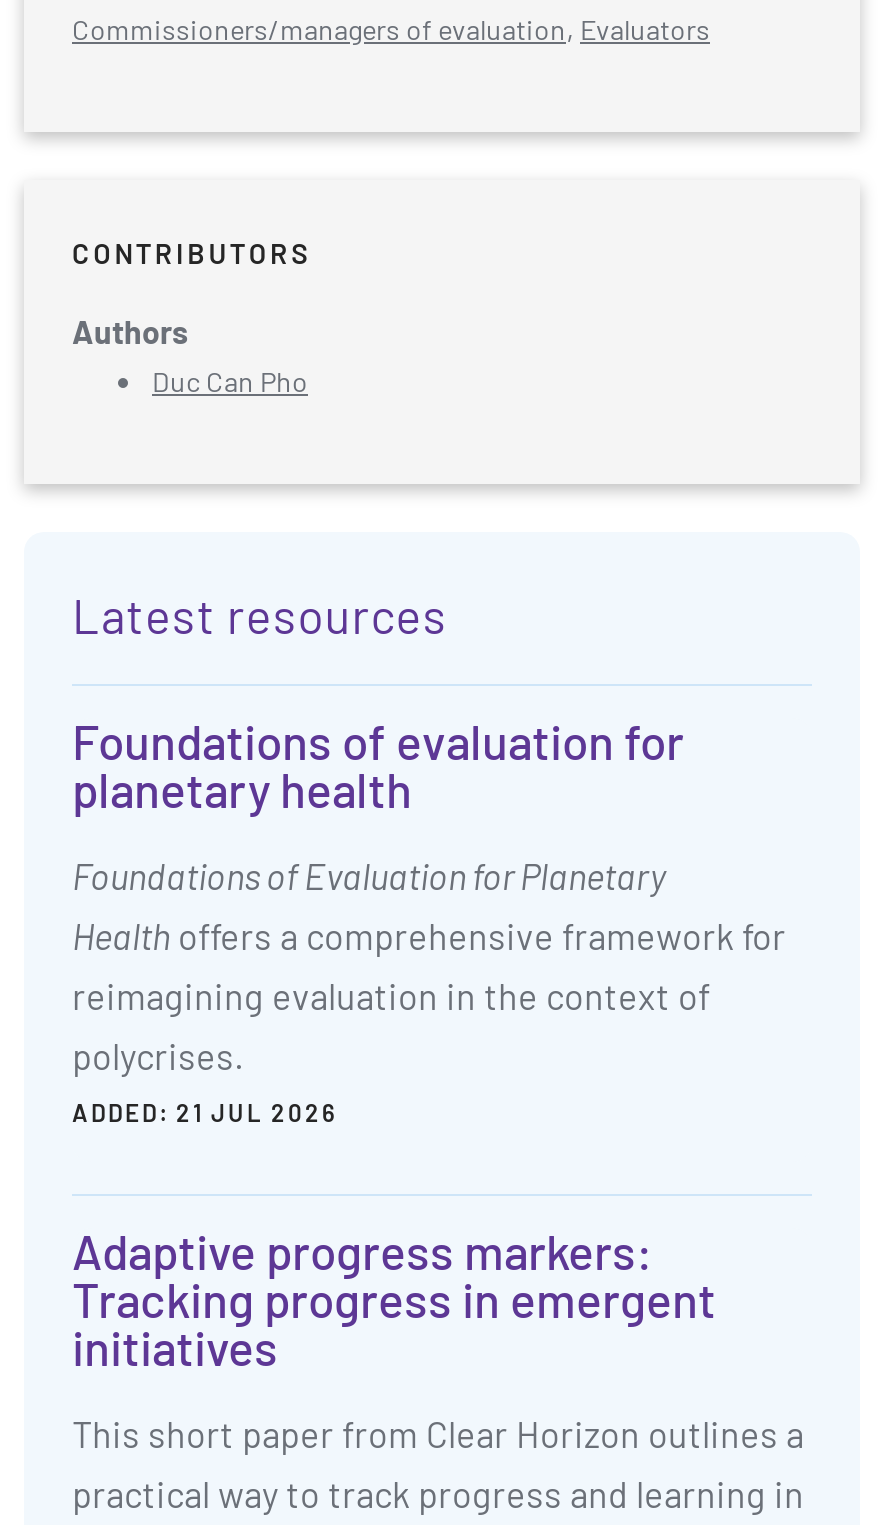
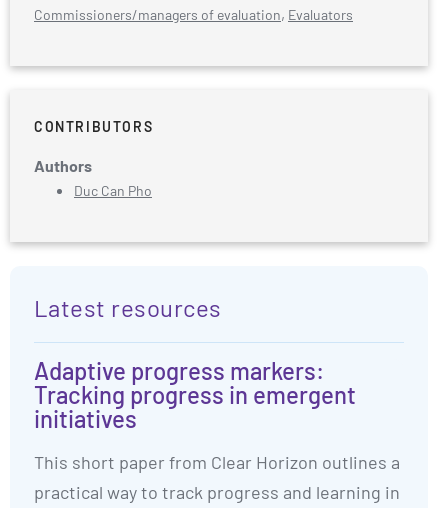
[72,712,786,1126] Foundations of evaluation for | planetary health | Foundations of Evaluation for Planetary | Health offers a comprehensive framework for | reimagining evaluation in the context of | polycrises. | ADDED: 21 JUL 2026 -> none

